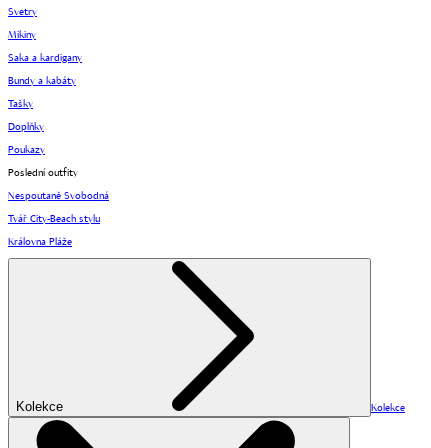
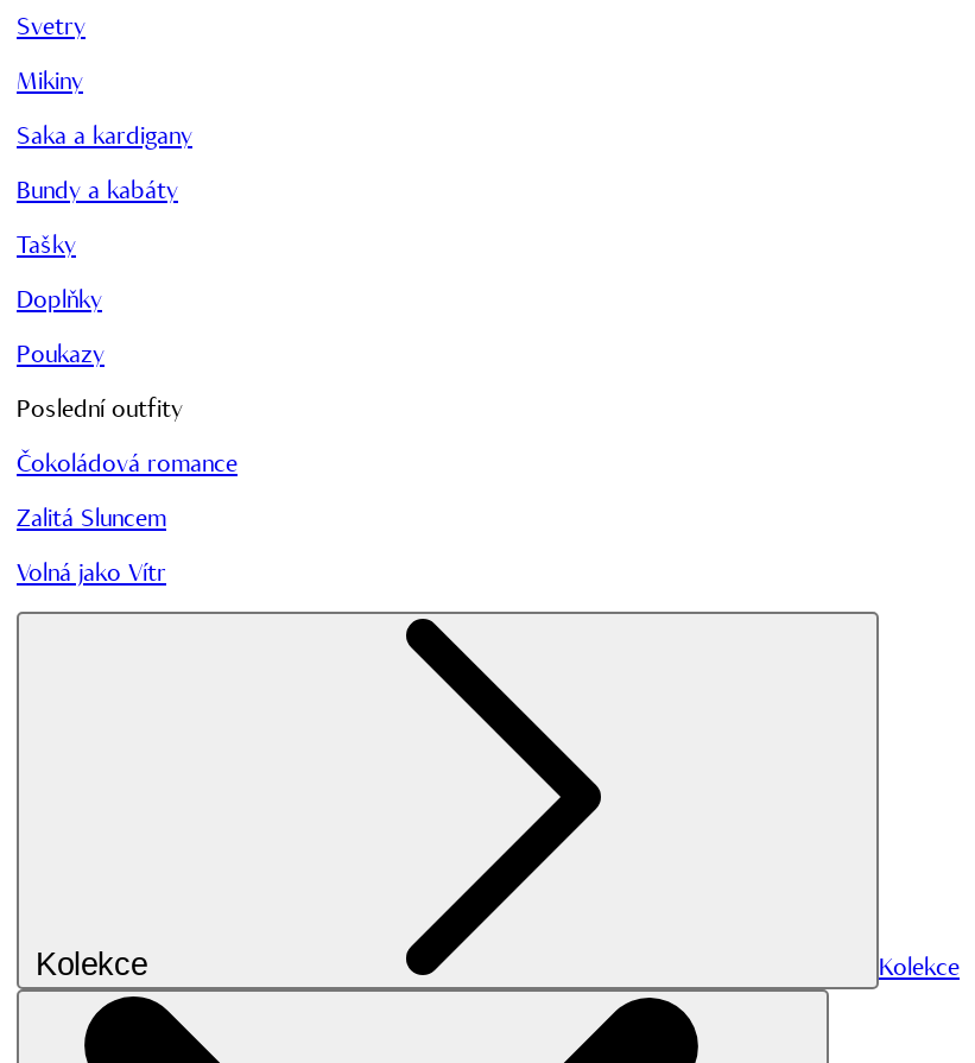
[8,189,109,202] Nespoutaně Svobodná -> [17,448,238,479] Čokoládová romance
[8,212,100,225] Tvář City-Beach stylu -> [17,502,166,533] Zalitá Sluncem
[8,235,72,248] Královna Pláže -> [17,557,166,588] Volná jako Vítr

